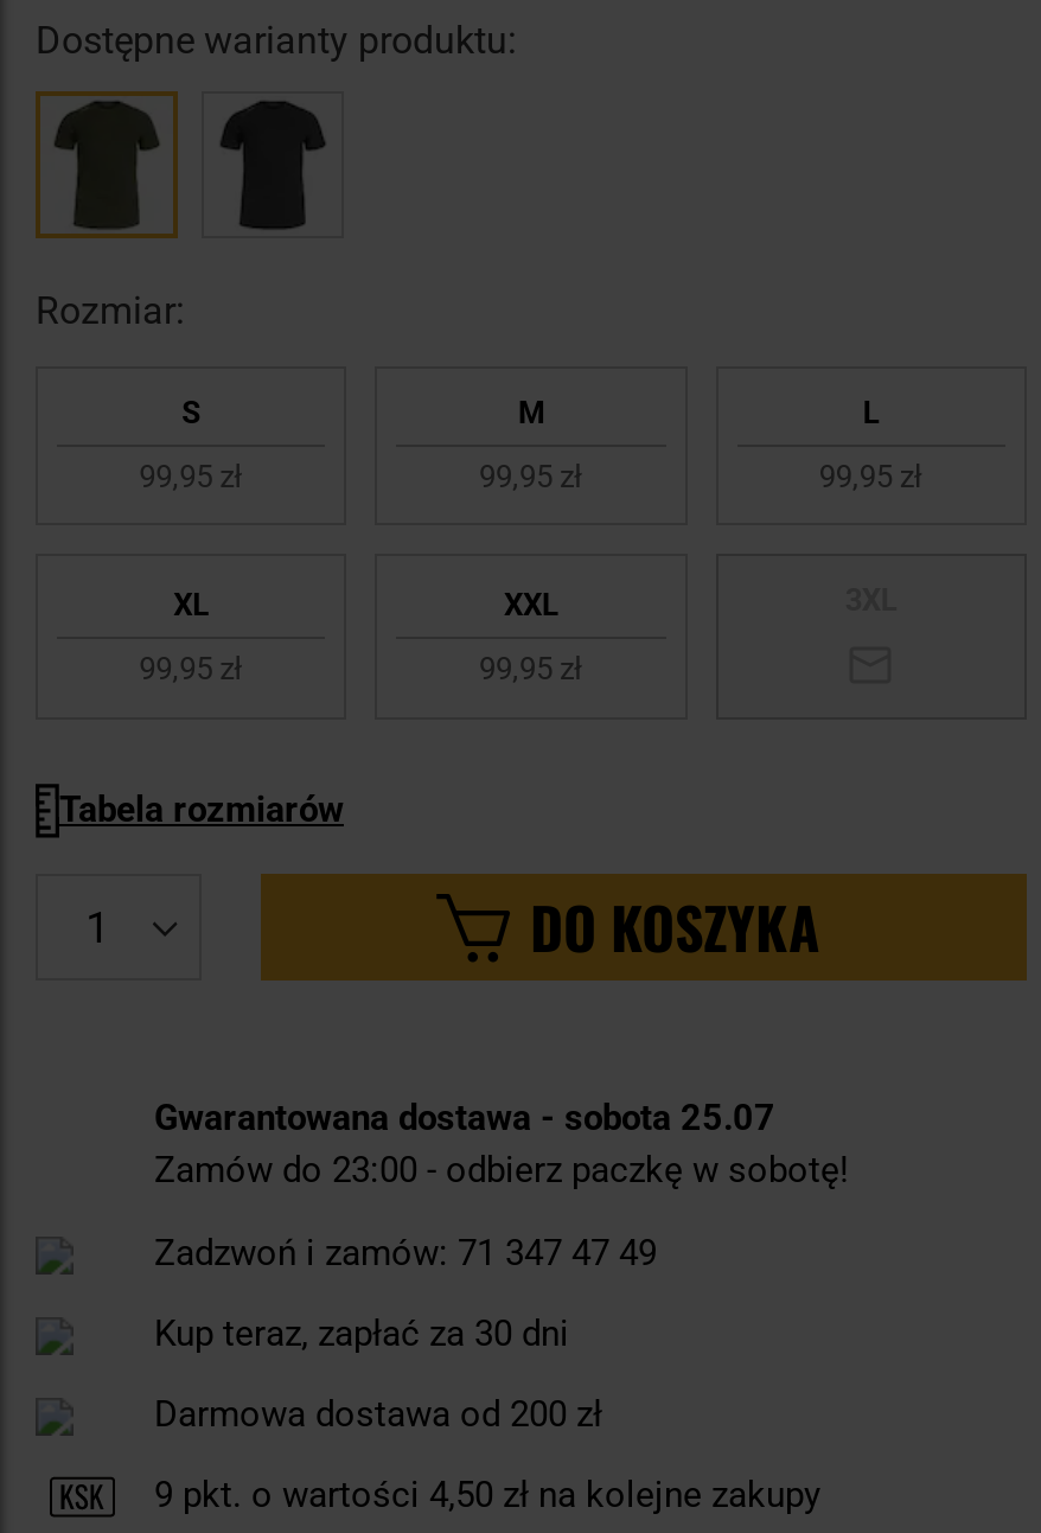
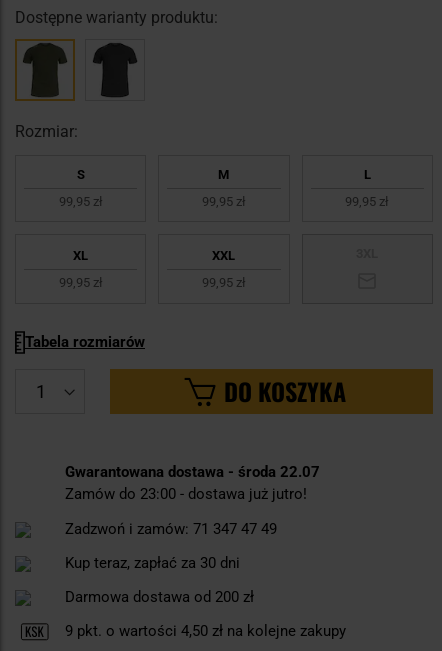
[154,1097,849,1192] Gwarantowana dostawa - sobota 25.07 | Zamów do 23:00 - odbierz paczkę w sobotę! -> [65,463,320,503] Gwarantowana dostawa - środa 22.07 | Zamów do 23:00 - dostawa już jutro!

